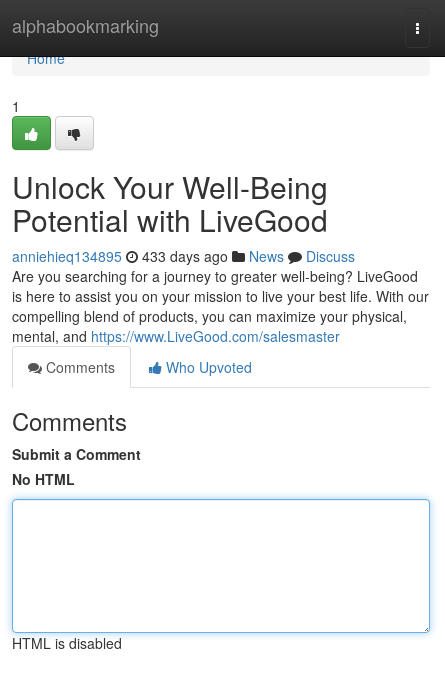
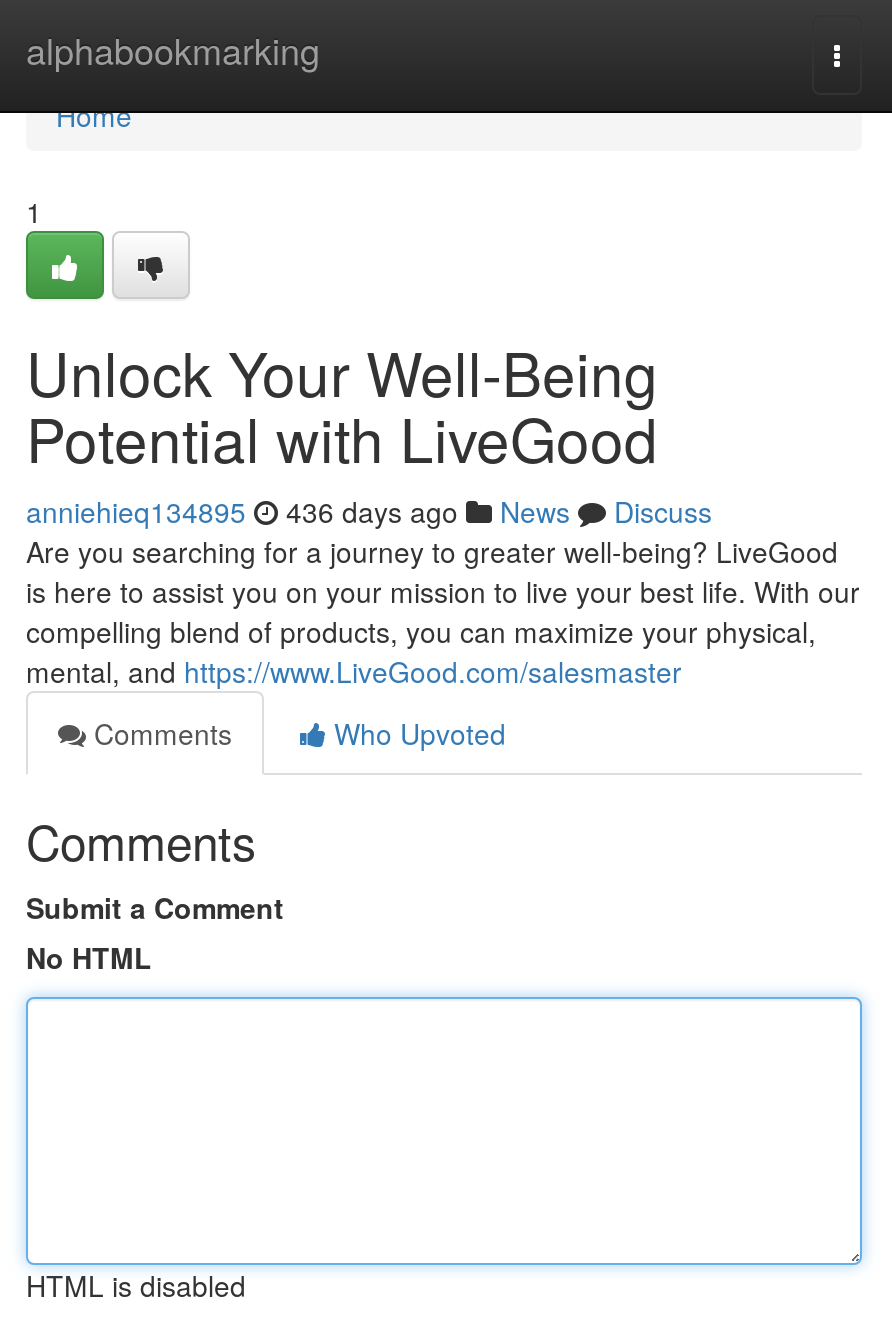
[12,246,355,266] anniehieq134895 433 days ago News Discuss -> [26,491,712,531] anniehieq134895 436 days ago News Discuss

